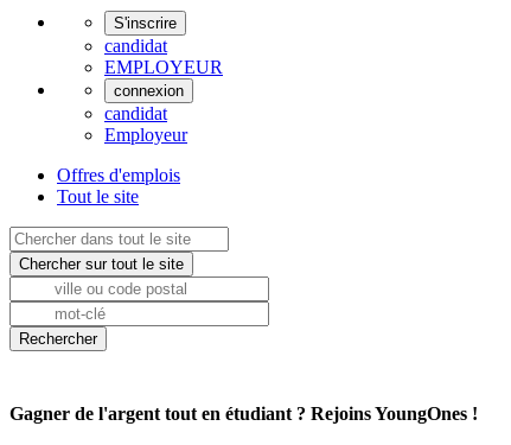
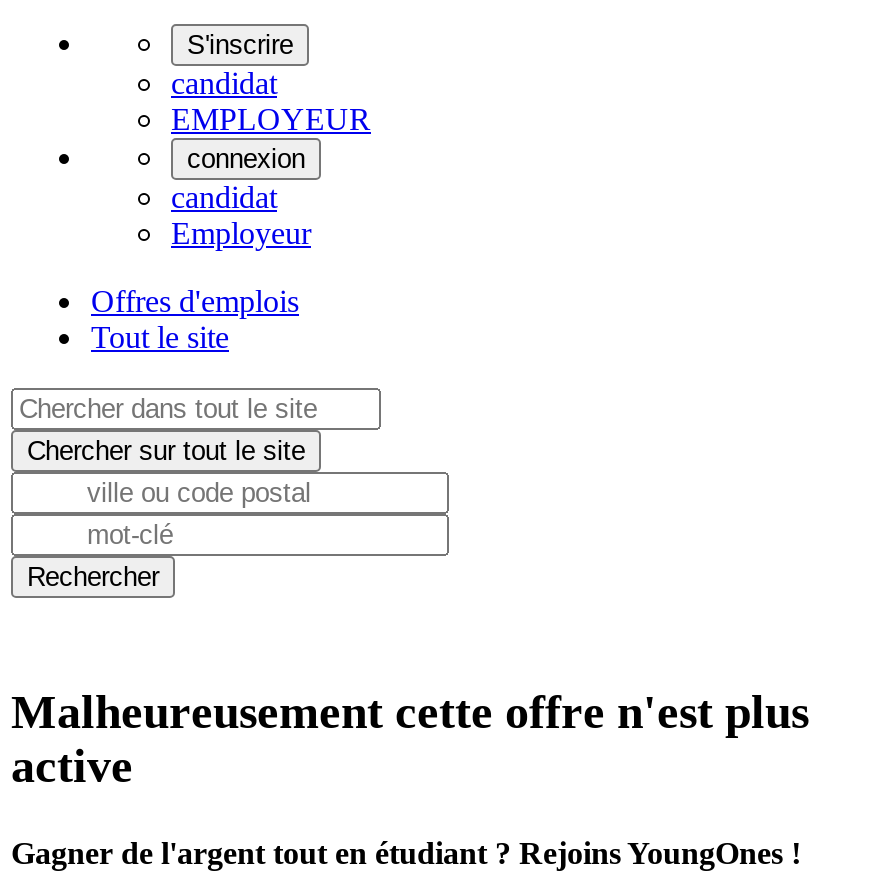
none -> [11,686,809,792] Malheureusement cette offre n'est plus | active

